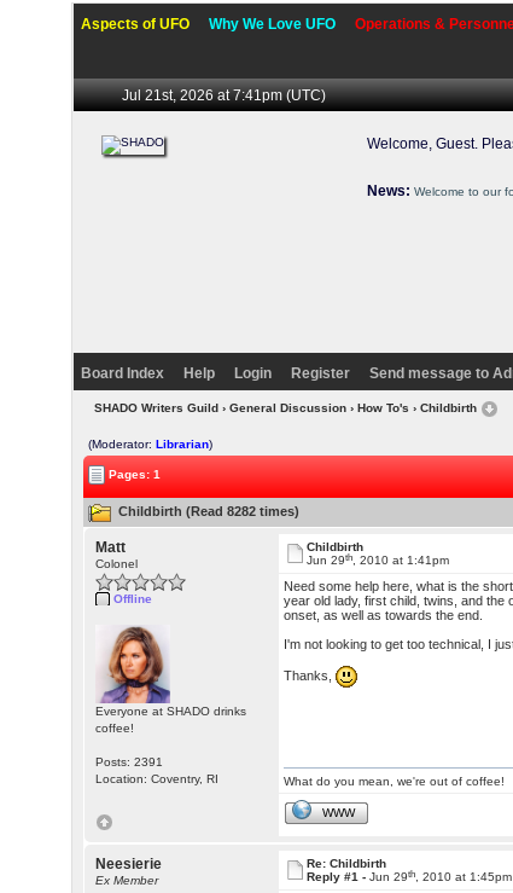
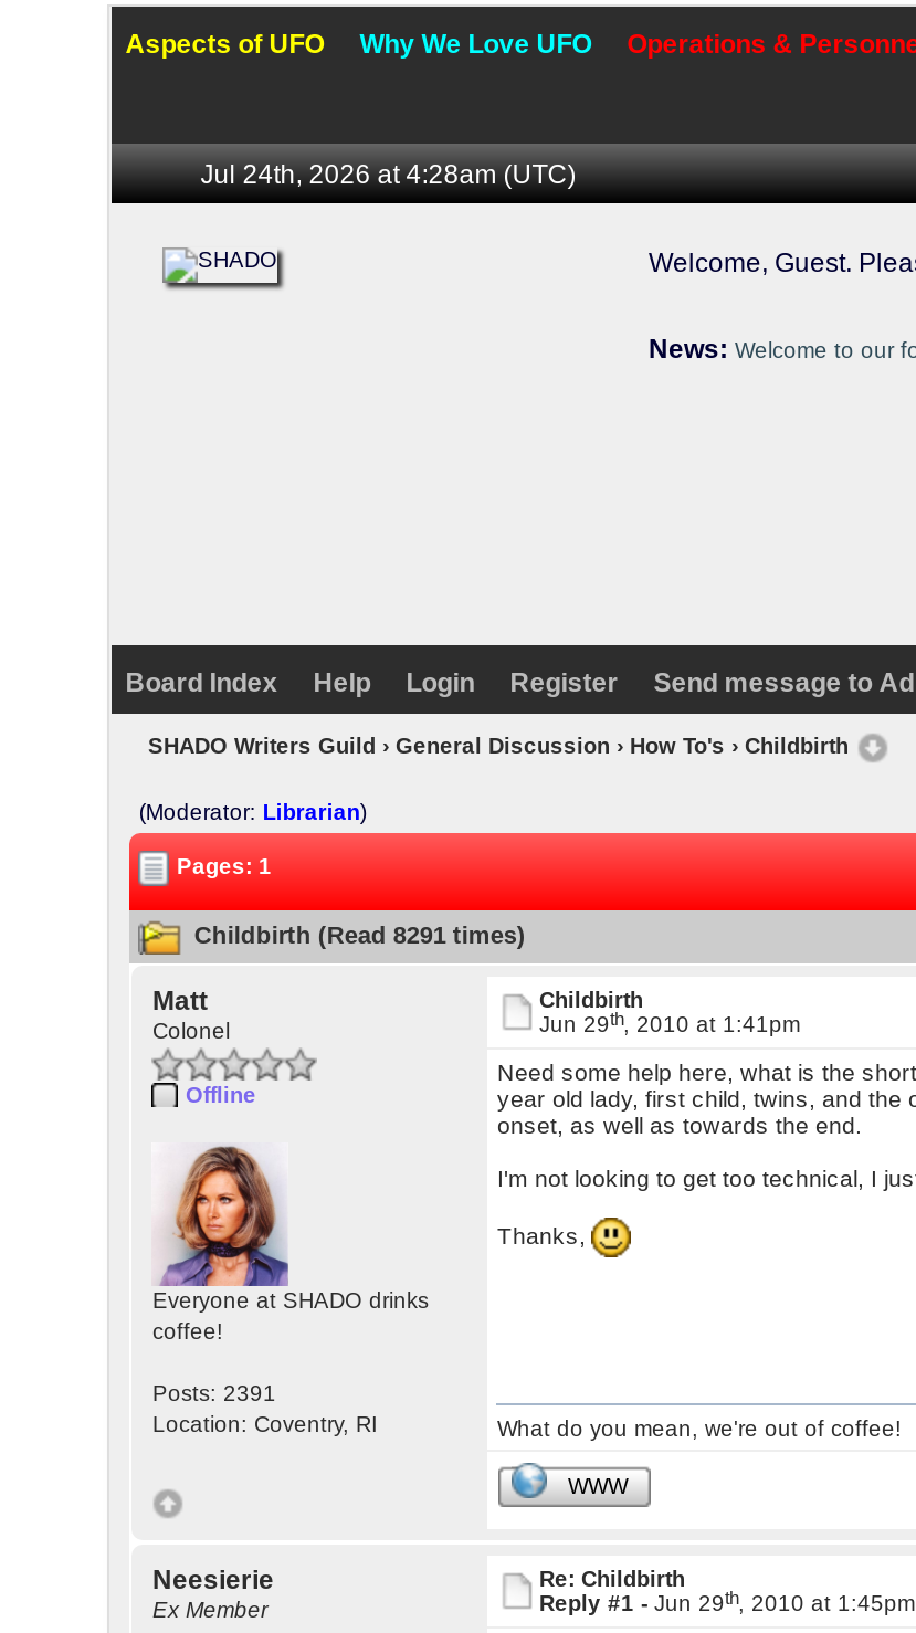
[122,86,326,103] Jul 21st, 2026 at 7:41pm (UTC) -> [201,158,576,189] Jul 24th, 2026 at 4:28am (UTC)
[115,504,300,518] Childbirth (Read 8282 times) -> [188,921,526,948] Childbirth (Read 8291 times)

